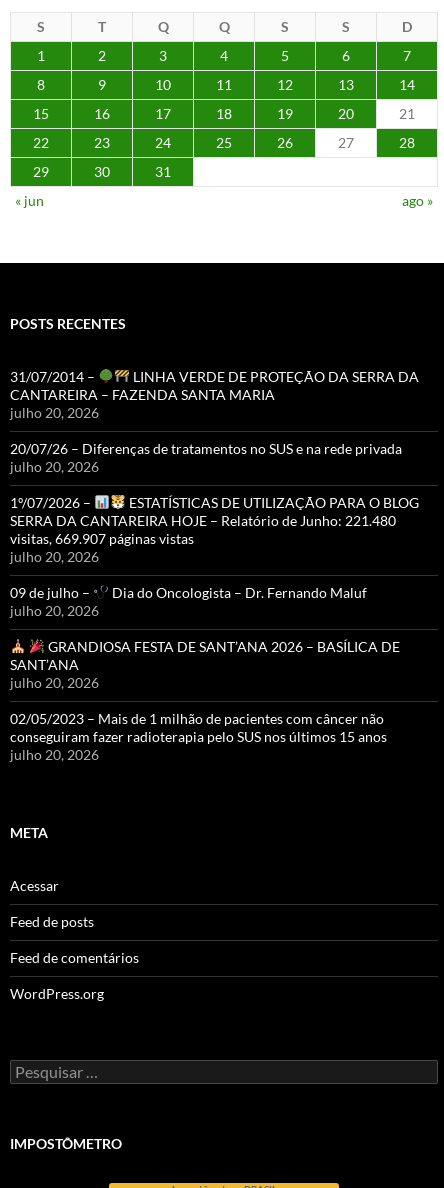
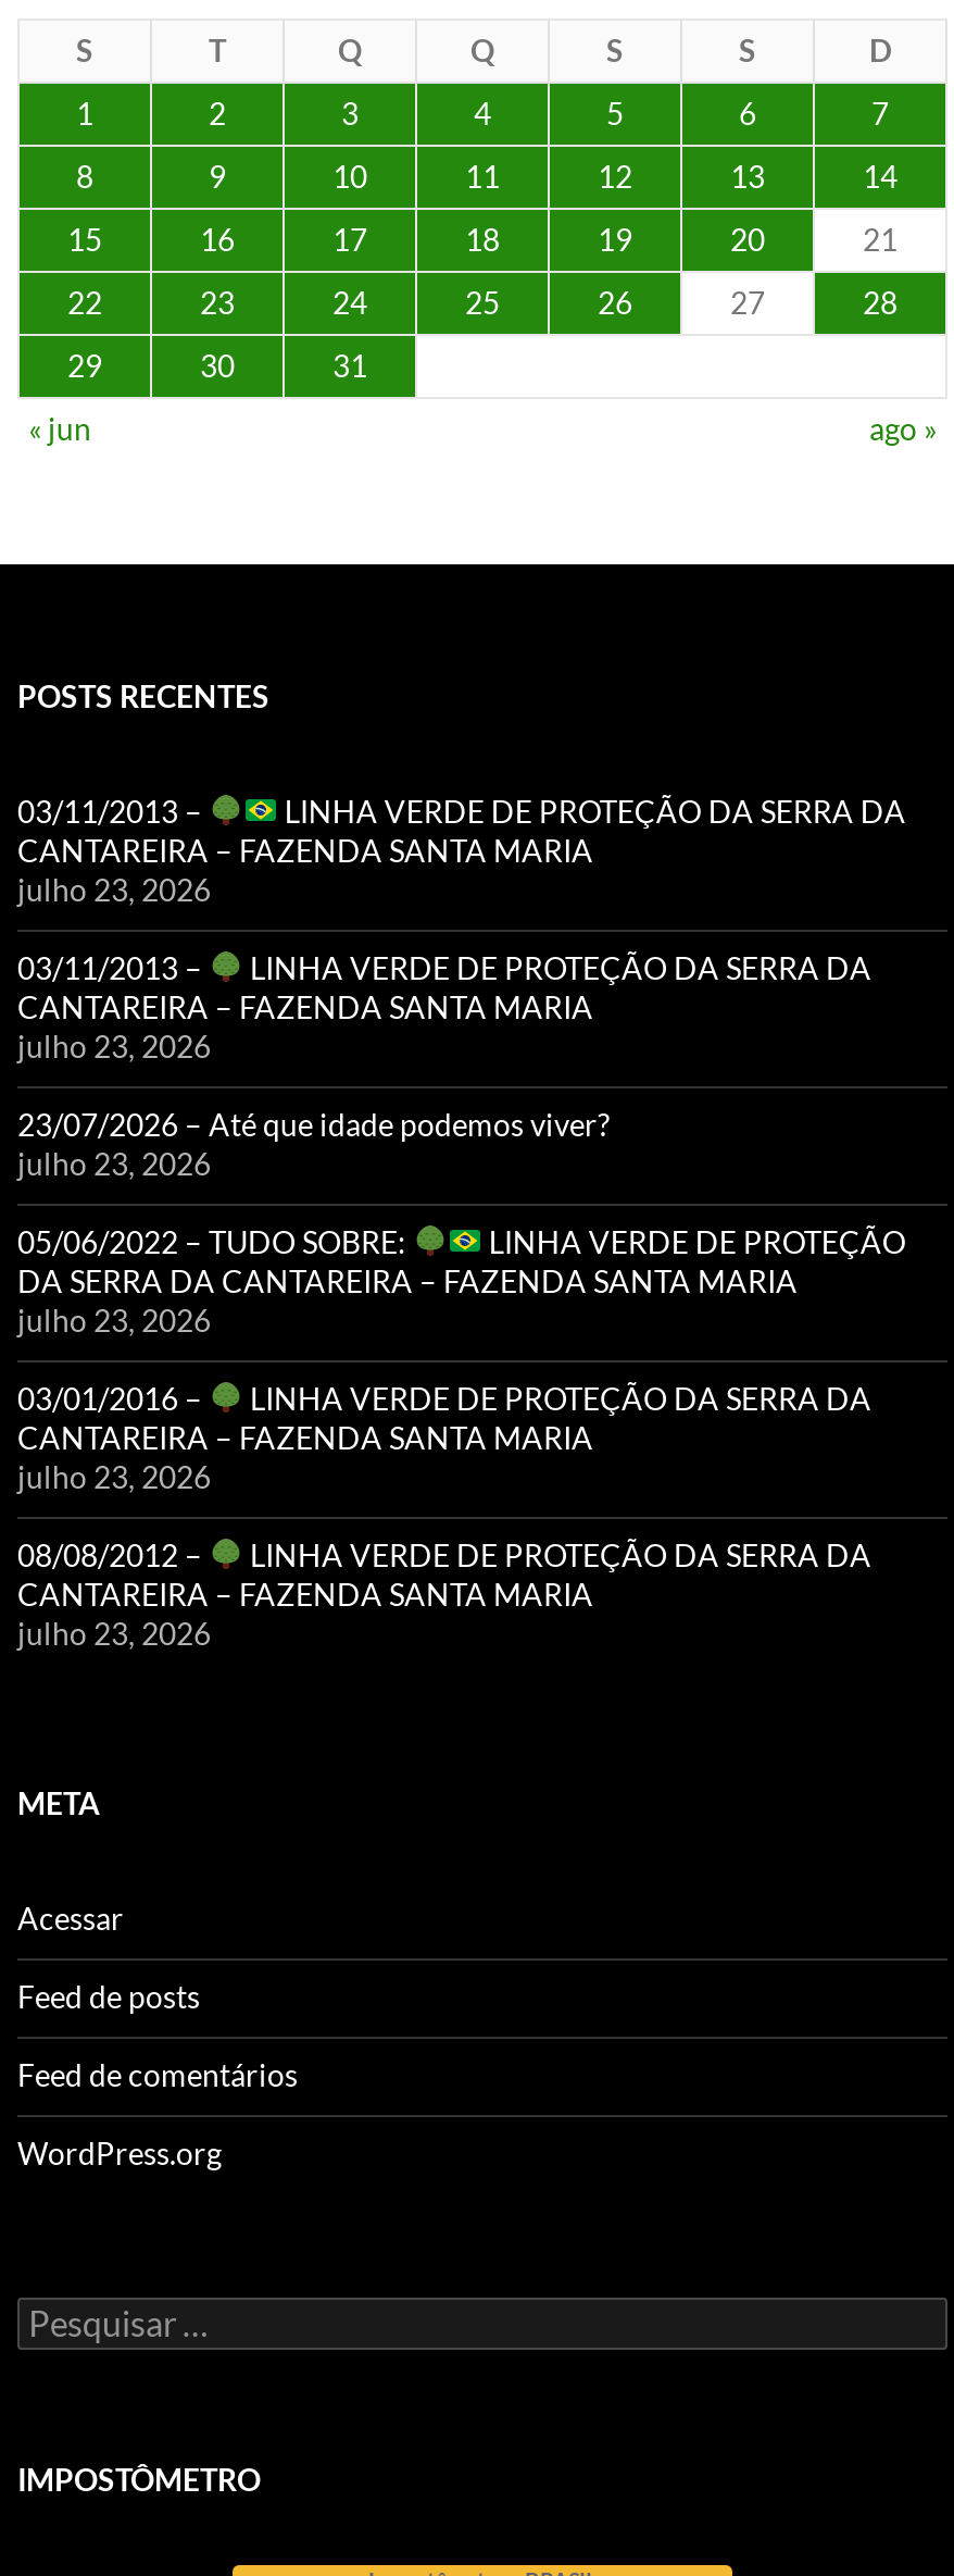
[10,368,419,385] 31/07/2014 – LINHA VERDE DE PROTEÇÃO DA SERRA DA -> [17,792,906,829] 03/11/2013 – LINHA VERDE DE PROTEÇÃO DA SERRA DA
[10,404,99,421] julho 20, 2026 -> [17,870,211,907] julho 23, 2026
[10,440,402,475] 20/07/26 – Diferenças de tratamentos no SUS e na rede privada | julho 20, 2026 -> [17,949,871,1064] 03/11/2013 – | LINHA VERDE DE PROTEÇÃO DA SERRA DA | CANTAREIRA – FAZENDA SANTA MARIA | julho 23, 2026
[10,494,419,565] 1º/07/2026 – | ESTATÍSTICAS DE UTILIZAÇÃO PARA O BLOG | SERRA DA CANTAREIRA HOJE – Relatório de Junho: 221.480 | visitas, 669.907 páginas vistas | julho 20, 2026 -> [17,1105,611,1181] 23/07/2026 – Até que idade podemos viver? | julho 23, 2026
[10,584,367,619] 09 de julho – | Dia do Oncologista – Dr. Fernando Maluf | julho 20, 2026 -> [17,1223,906,1338] 05/06/2022 – TUDO SOBRE: | LINHA VERDE DE PROTEÇÃO | DA SERRA DA CANTAREIRA – FAZENDA SANTA MARIA | julho 23, 2026
[10,638,400,691] GRANDIOSA FESTA DE SANT’ANA 2026 – BASÍLICA DE | SANT’ANA | julho 20, 2026 -> [17,1379,871,1494] 03/01/2016 – | LINHA VERDE DE PROTEÇÃO DA SERRA DA | CANTAREIRA – FAZENDA SANTA MARIA | julho 23, 2026
[10,710,387,763] 02/05/2023 – Mais de 1 milhão de pacientes com câncer não | conseguiram fazer radioterapia pelo SUS nos últimos 15 anos | julho 20, 2026 -> [17,1536,871,1651] 08/08/2012 – | LINHA VERDE DE PROTEÇÃO DA SERRA DA | CANTAREIRA – FAZENDA SANTA MARIA | julho 23, 2026

